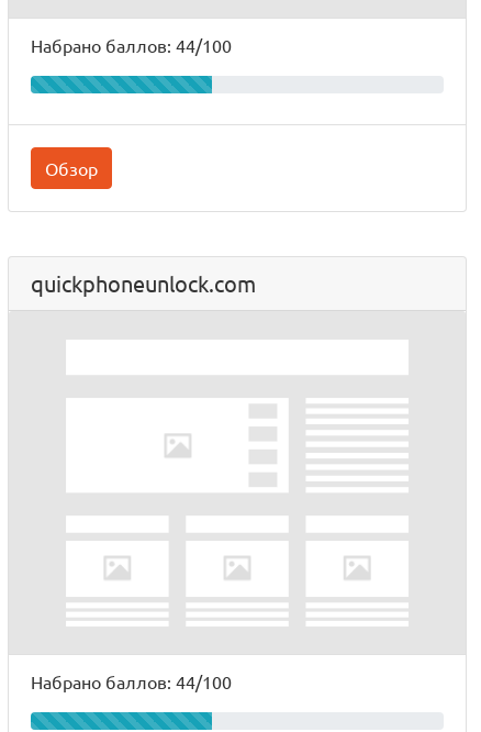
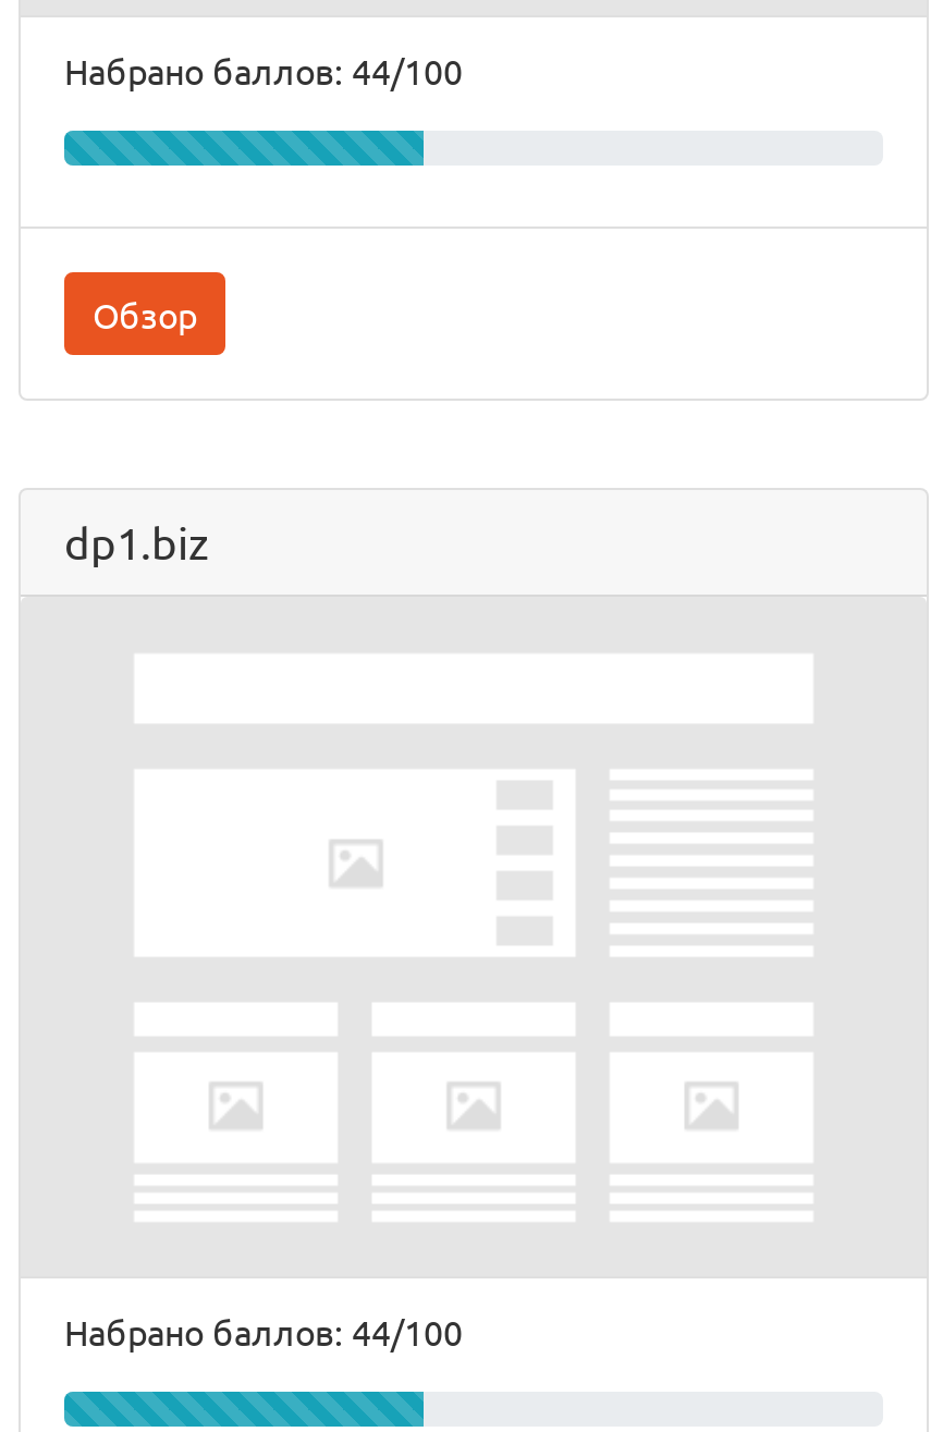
[31,269,256,297] quickphoneunlock.com -> [64,514,208,568] dp1.biz

